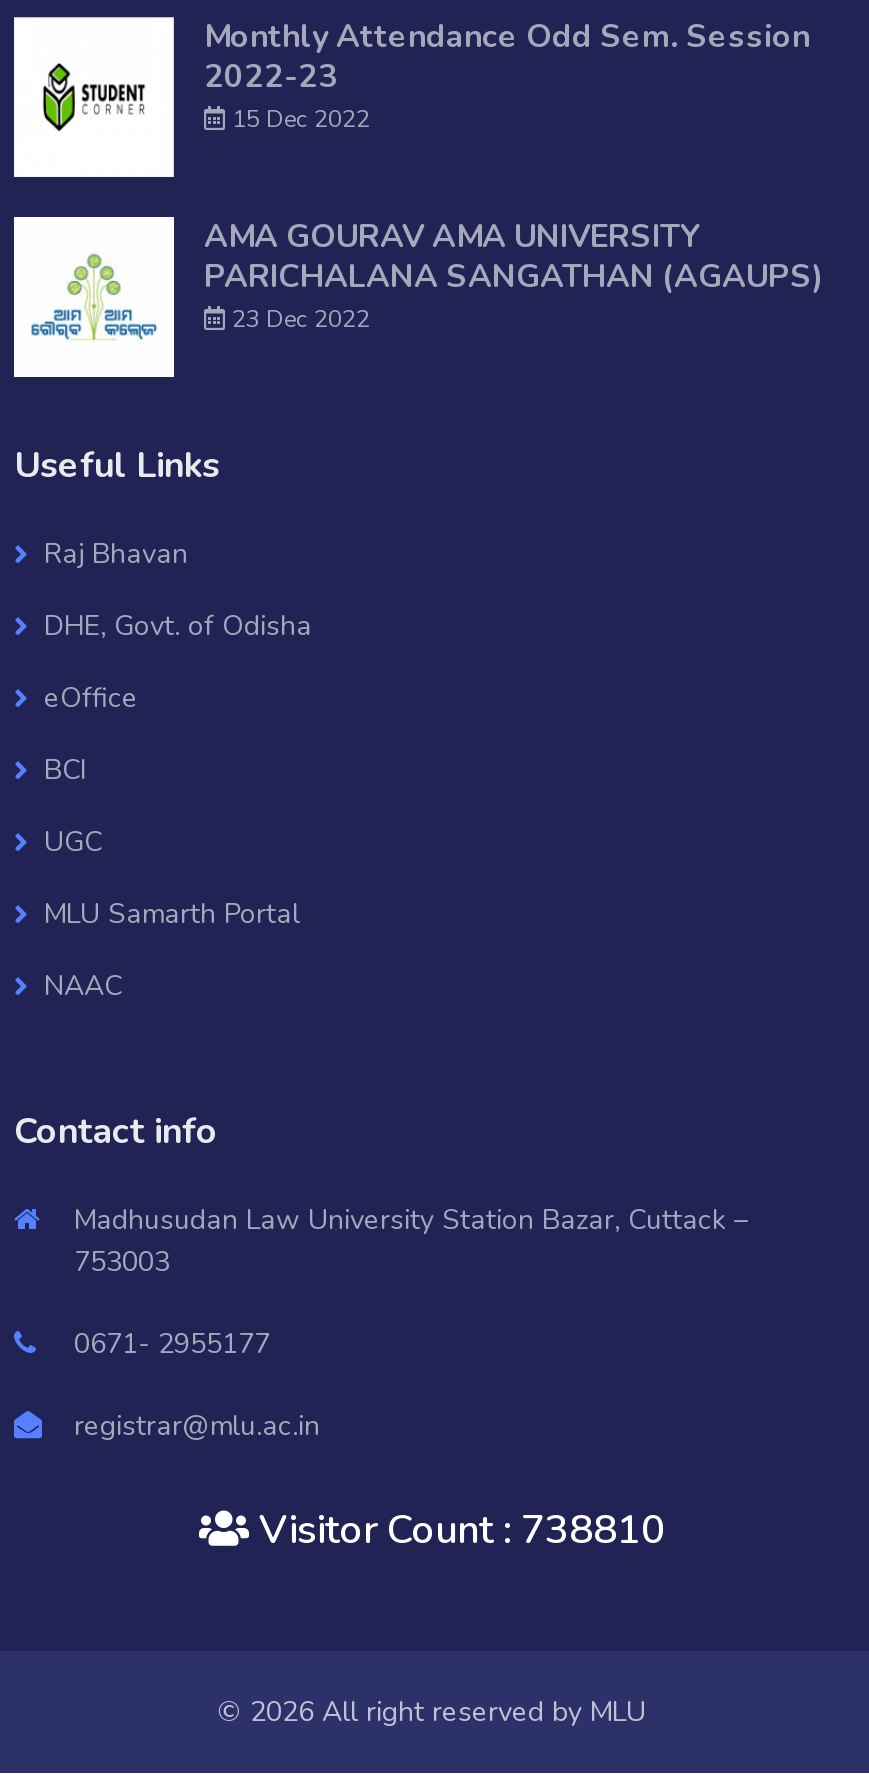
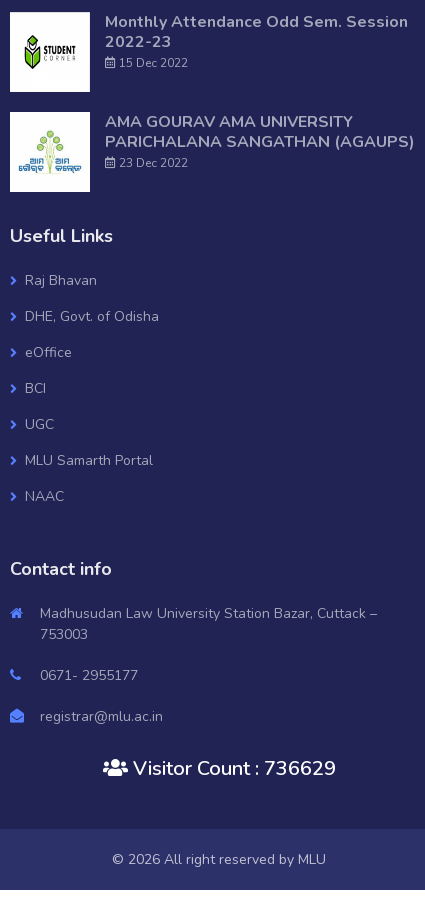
[249,1503,665,1557] Visitor Count : 738810 -> [127,755,335,782] Visitor Count : 736629

